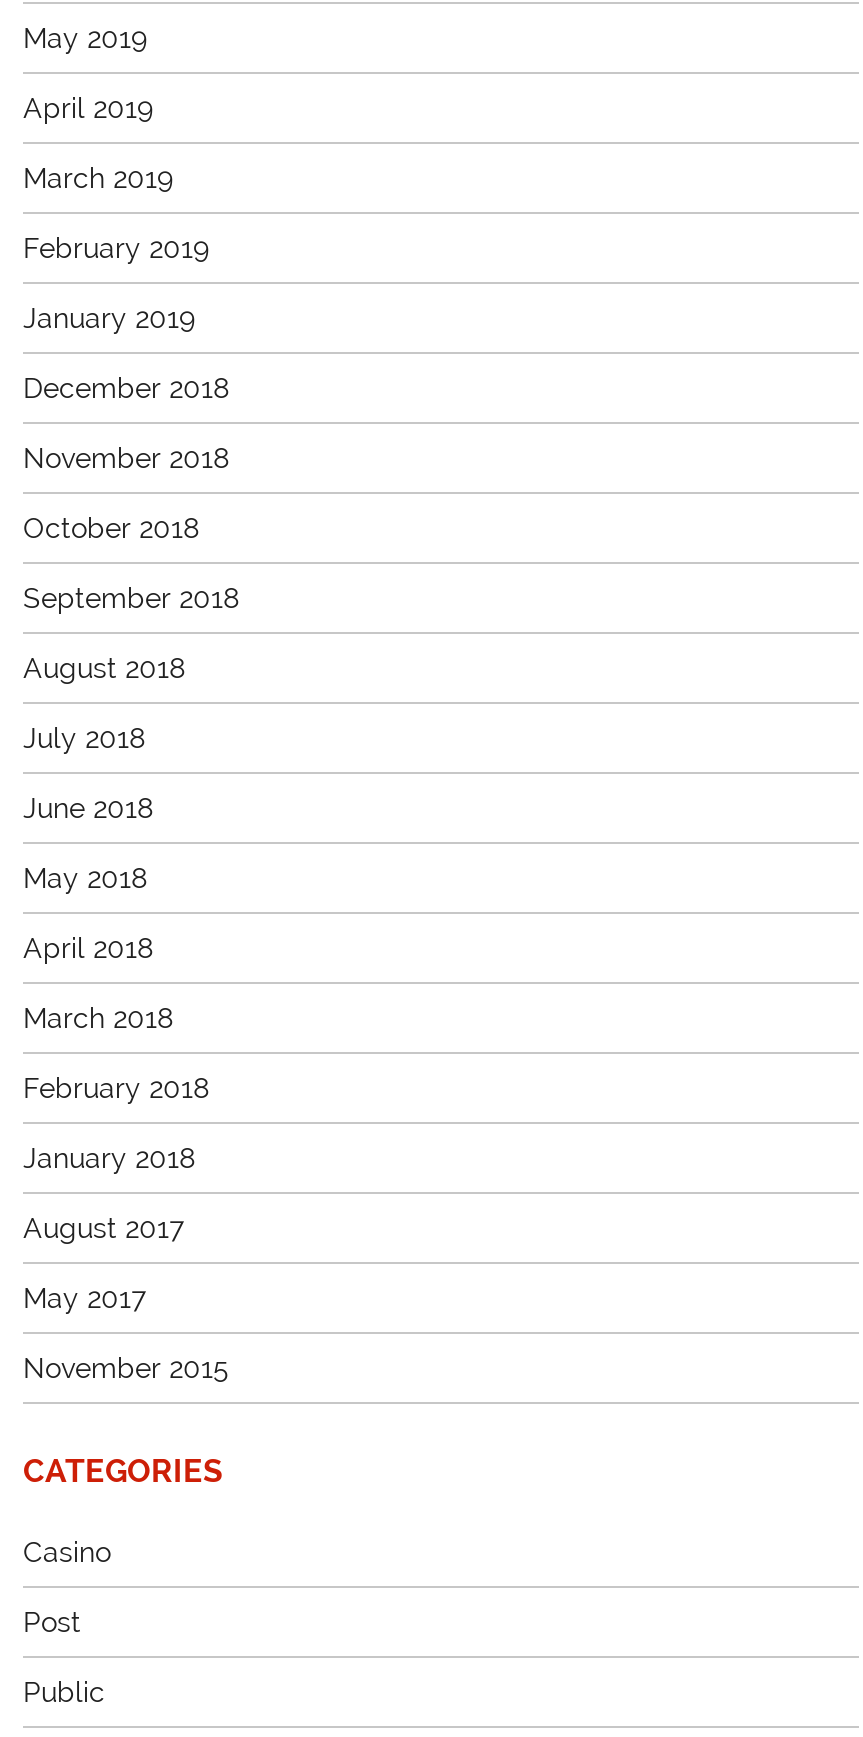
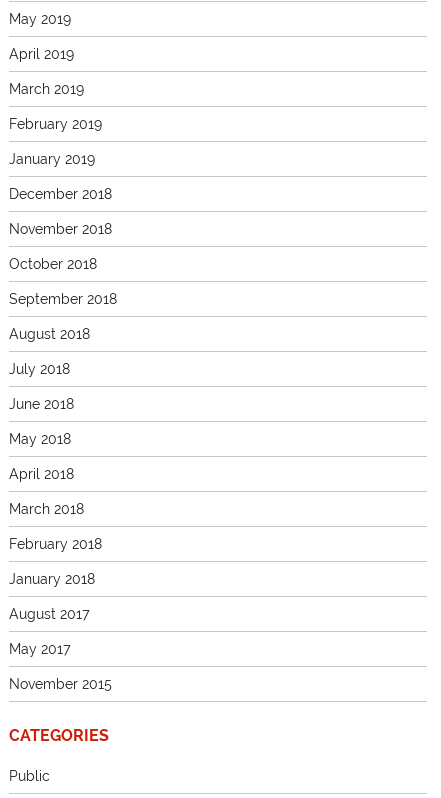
[23,1536,111,1638] Casino | Post -> none

